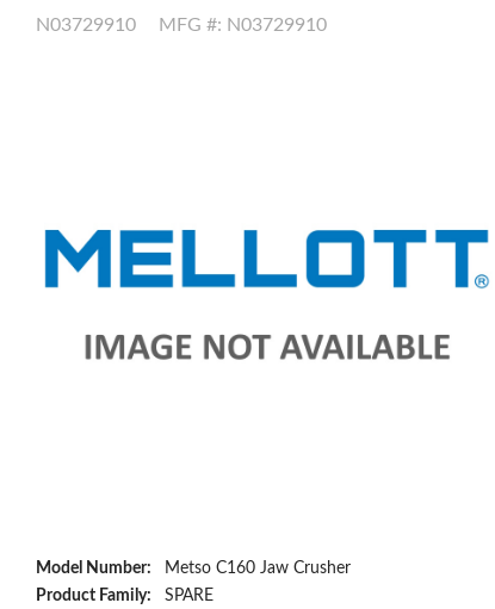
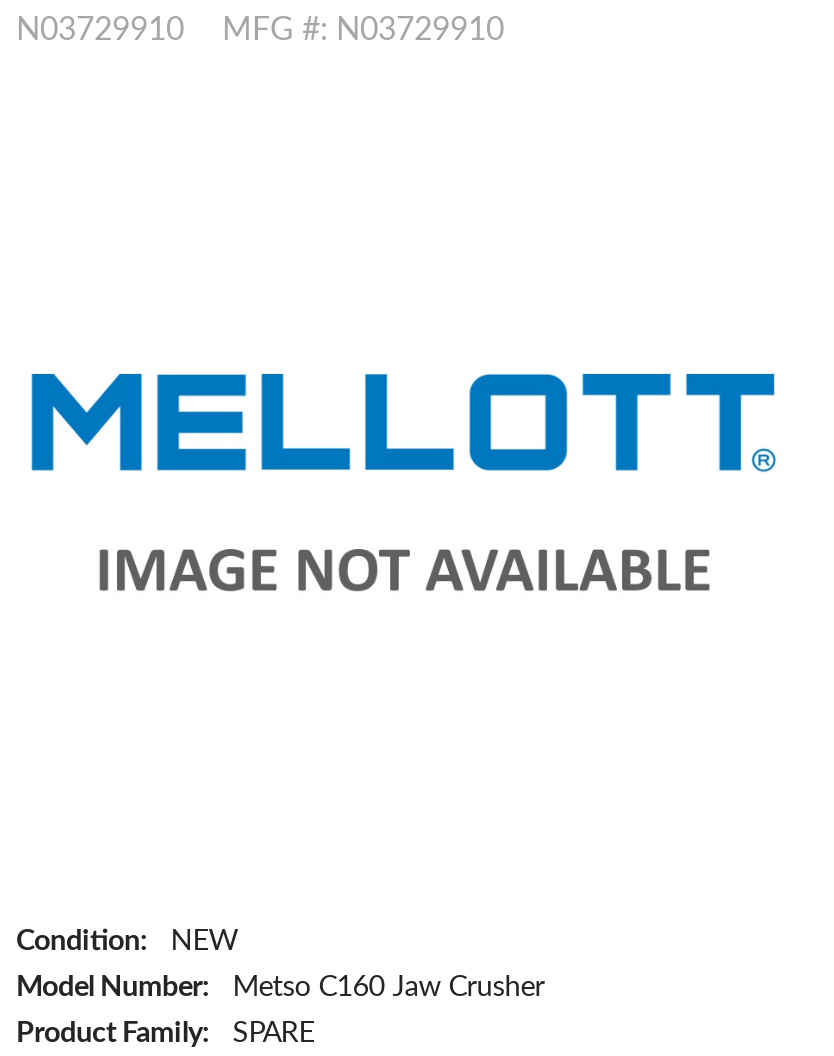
none -> [16,925,238,955] Condition: | NEW

